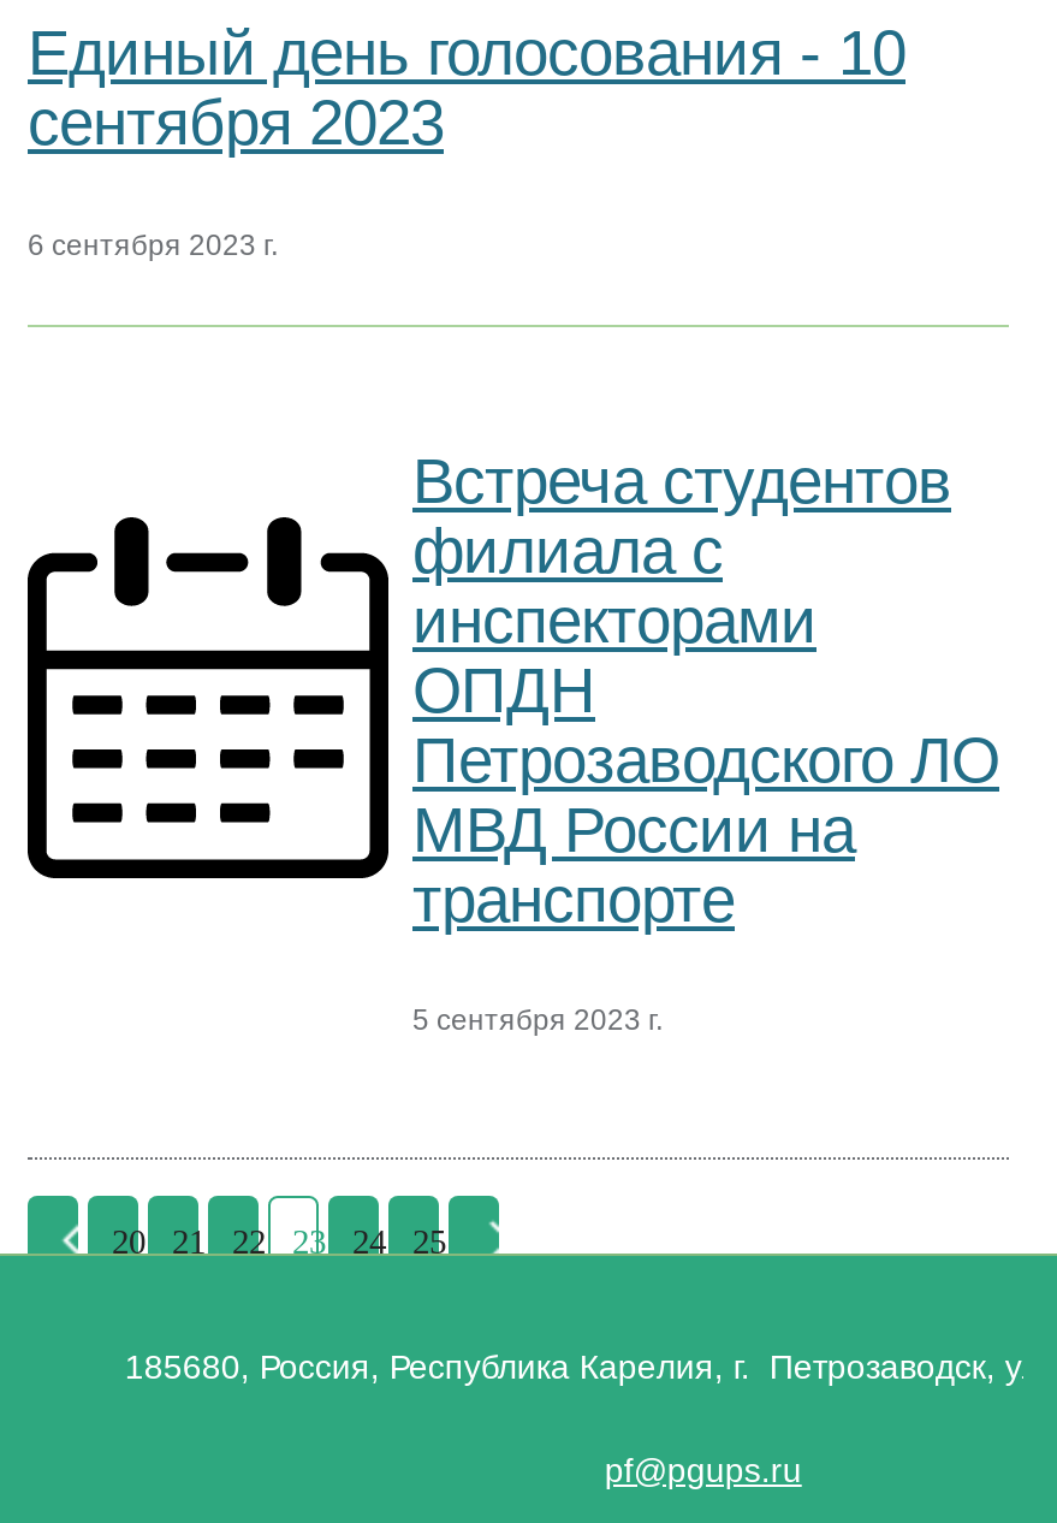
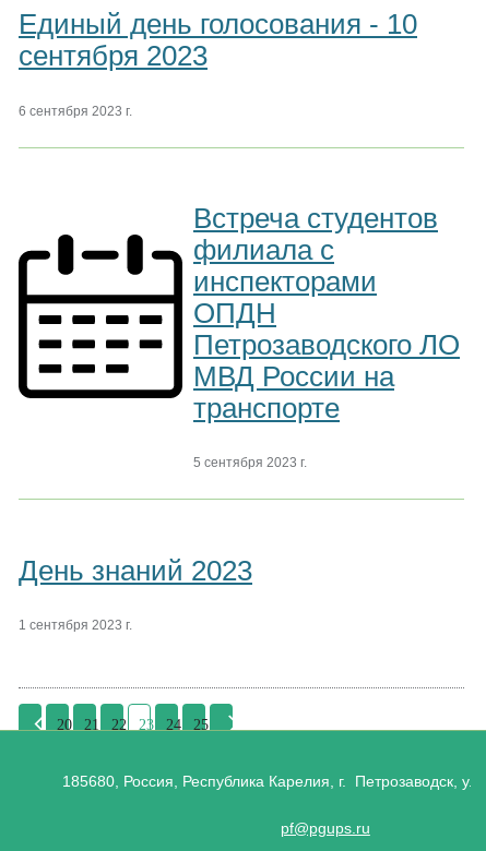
none -> [19,554,252,633] День знаний 2023 | 1 сентября 2023 г.

